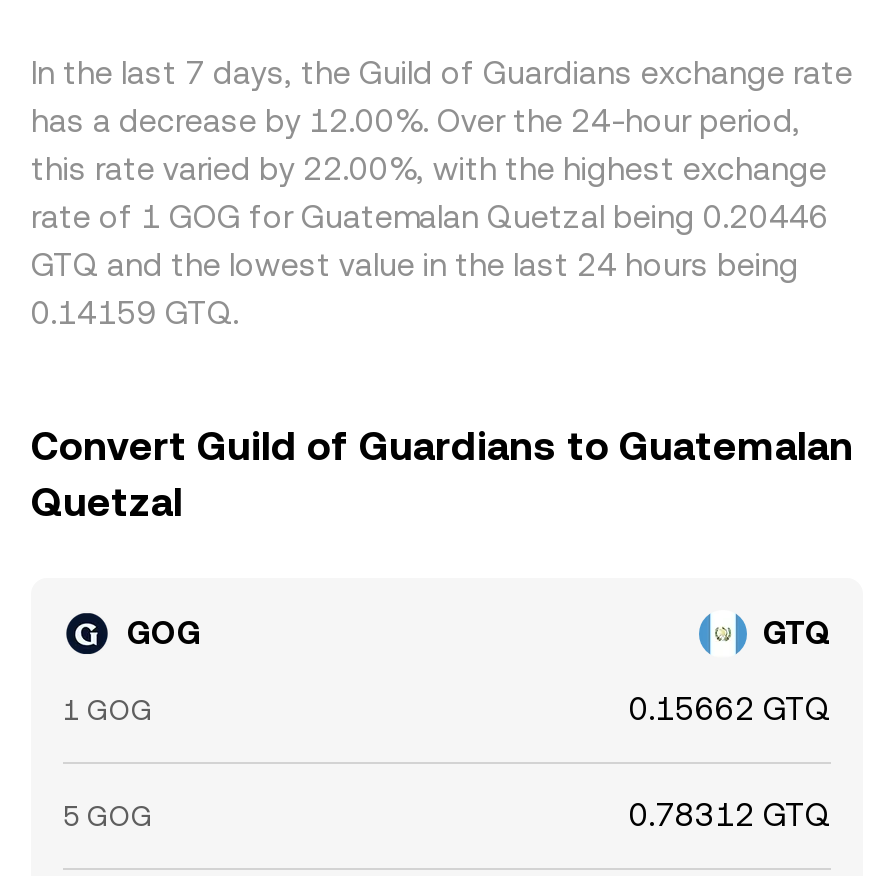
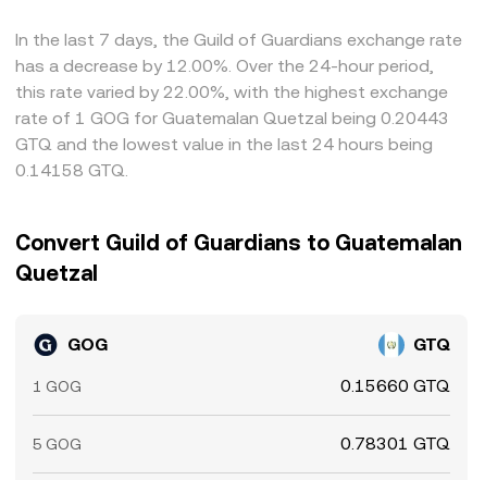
[31,198,829,236] rate of 1 GOG for Guatemalan Quetzal being 0.20446 -> [15,108,449,128] rate of 1 GOG for Guatemalan Quetzal being 0.20443
[31,294,239,332] 0.14159 GTQ. -> [15,160,128,181] 0.14158 GTQ.
[629,690,831,728] 0.15662 GTQ -> [340,376,450,396] 0.15660 GTQ
[629,796,831,834] 0.78312 GTQ -> [340,433,450,454] 0.78301 GTQ

